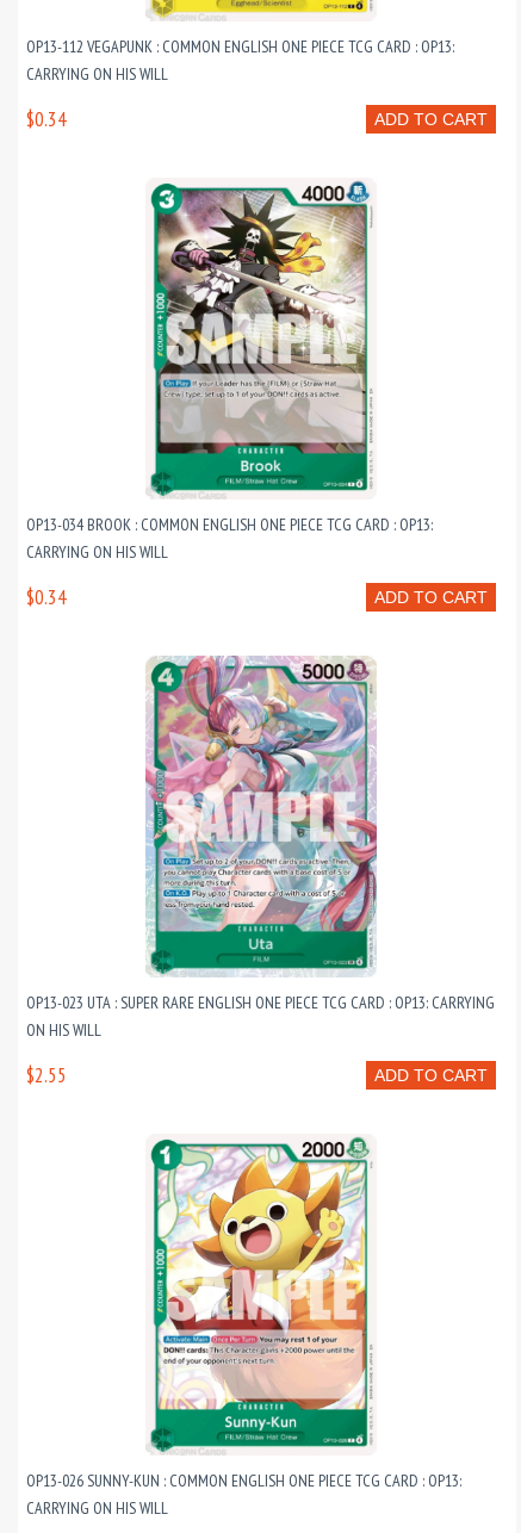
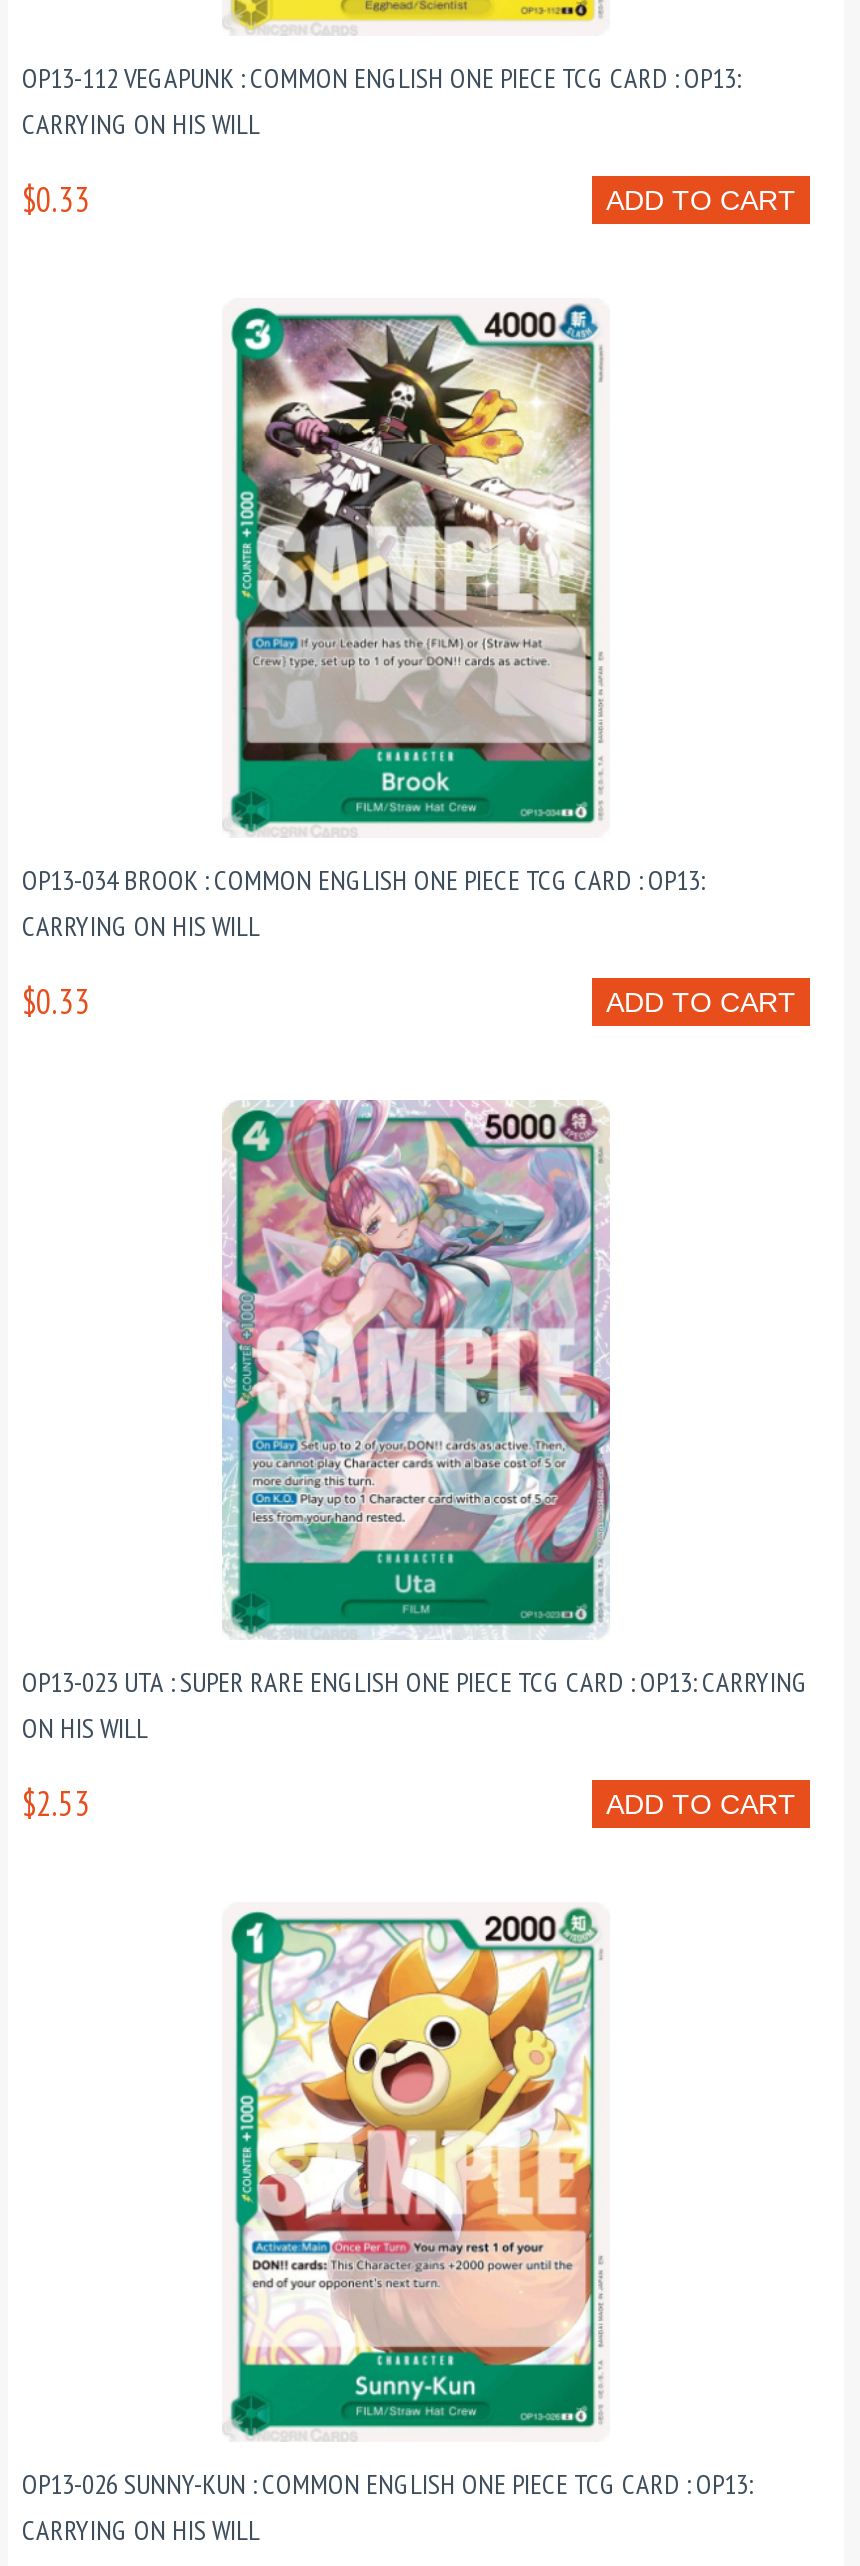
[26,106,67,132] $0.34 -> [22,178,90,222] $0.33
[26,584,67,610] $0.34 -> [22,980,90,1024] $0.33
[26,1062,67,1088] $2.55 -> [22,1782,90,1826] $2.53

